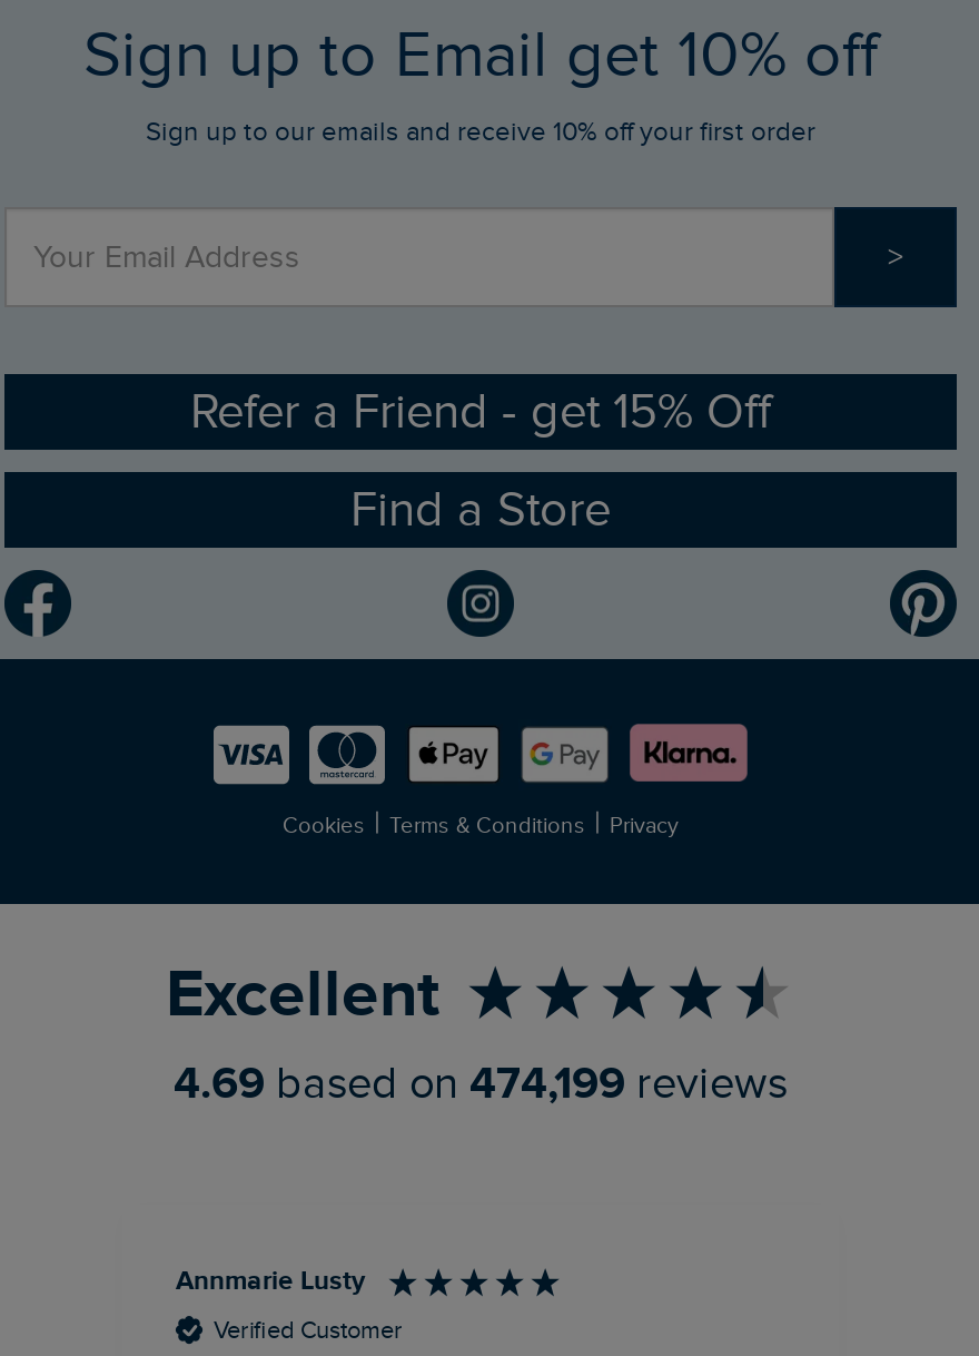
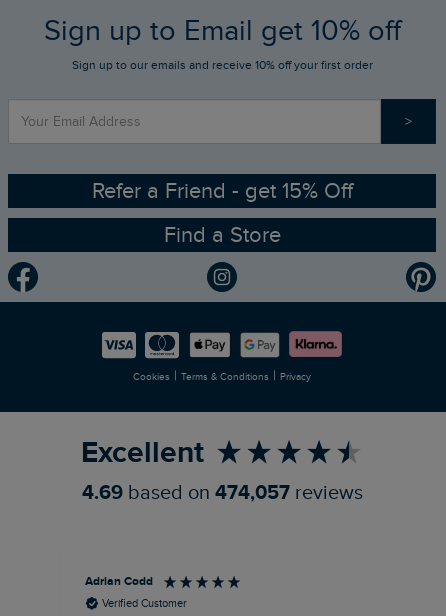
[174,1058,788,1111] 4.69 based on 474,199 reviews -> [81,481,362,505] 4.69 based on 474,057 reviews
[176,1265,365,1299] Annmarie Lusty -> [85,574,153,589] Adrian Codd

